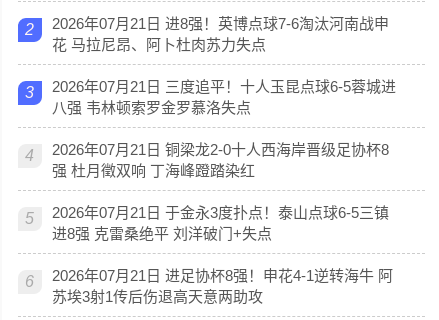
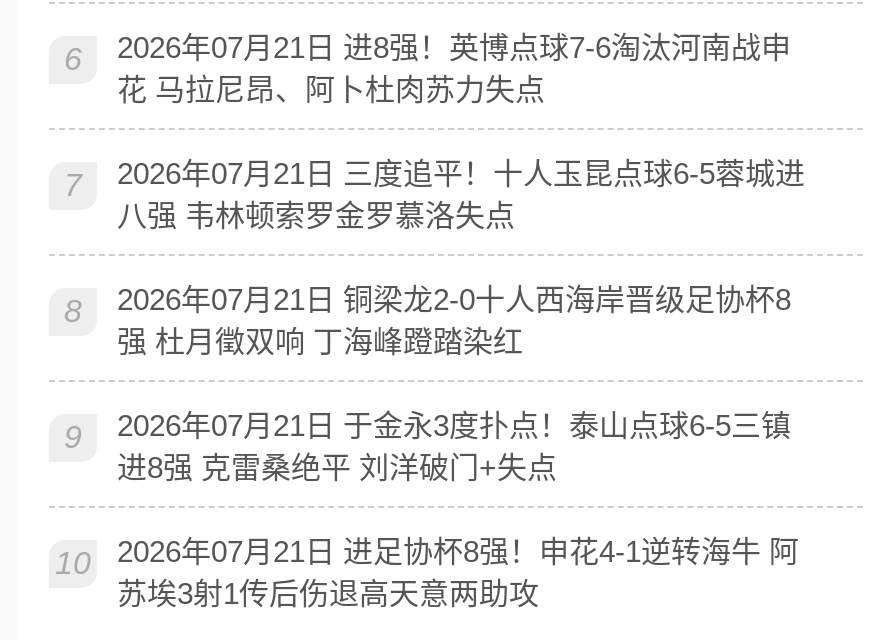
[25,15,389,38] 2 2026年07月21日 进8强！英博点球7-6淘汰河南战申 -> [64,30,791,76] 6 2026年07月21日 进8强！英博点球7-6淘汰河南战申
[25,78,396,101] 3 2026年07月21日 三度追平！十人玉昆点球6-5蓉城进 -> [64,156,805,202] 7 2026年07月21日 三度追平！十人玉昆点球6-5蓉城进
[25,141,389,164] 4 2026年07月21日 铜梁龙2-0十人西海岸晋级足协杯8 -> [64,282,791,328] 8 2026年07月21日 铜梁龙2-0十人西海岸晋级足协杯8
[25,204,389,227] 5 2026年07月21日 于金永3度扑点！泰山点球6-5三镇 -> [64,408,791,454] 9 2026年07月21日 于金永3度扑点！泰山点球6-5三镇
[25,267,393,290] 6 2026年07月21日 进足协杯8强！申花4-1逆转海牛 阿 -> [55,534,799,580] 10 2026年07月21日 进足协杯8强！申花4-1逆转海牛 阿

